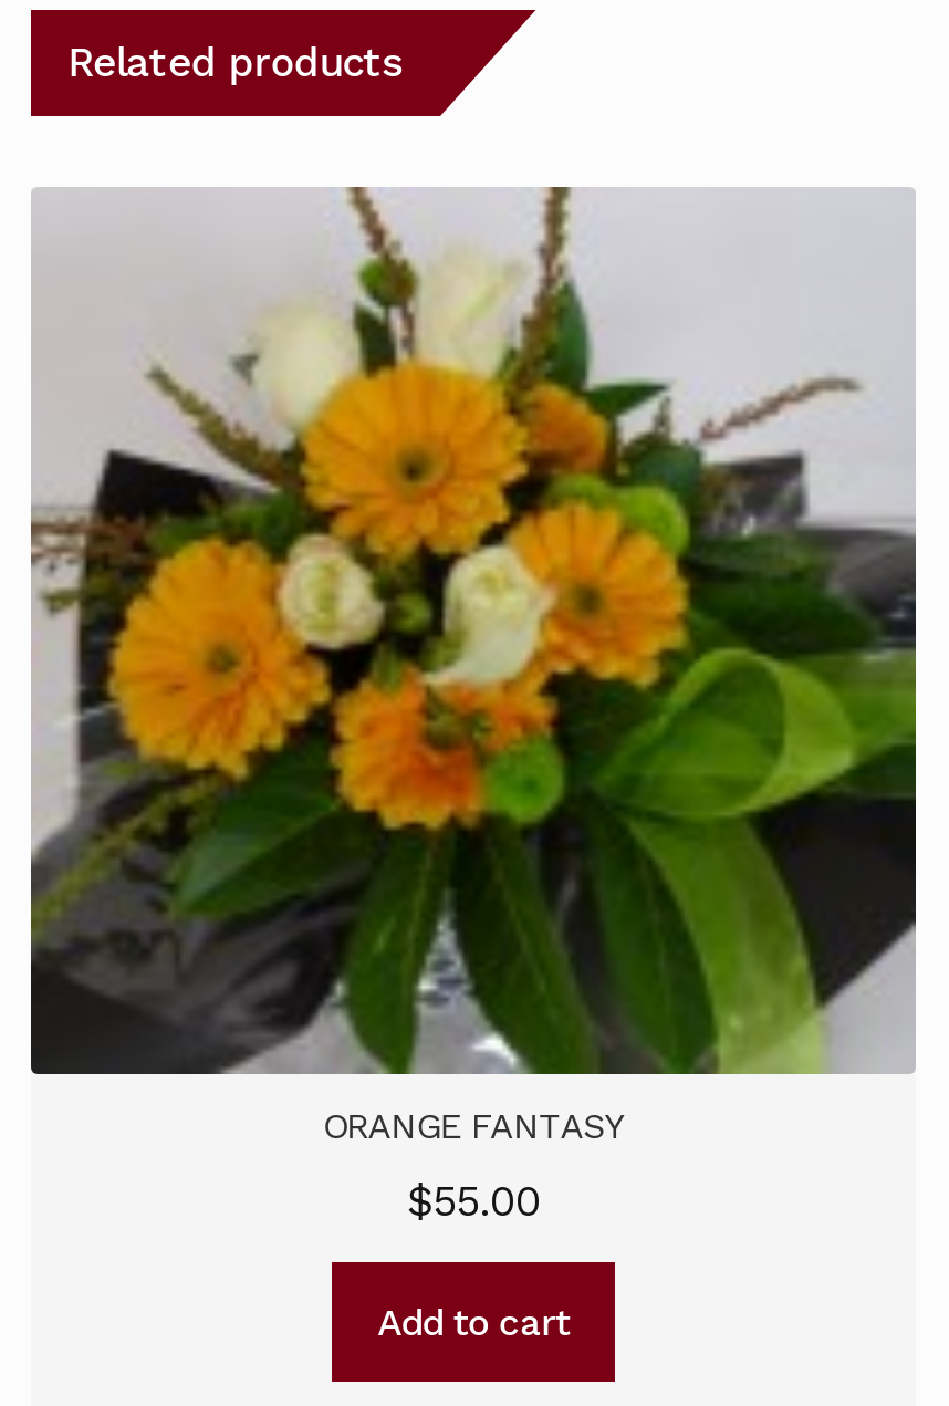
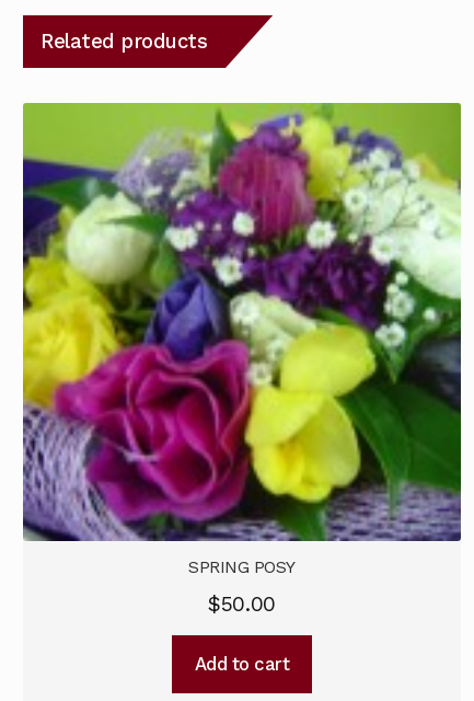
[29,185,918,1147] [image] | ORANGE FANTASY -> [22,102,462,577] [image] | SPRING POSY
[407,1175,540,1226] $55.00 -> [208,591,275,616] $50.00

